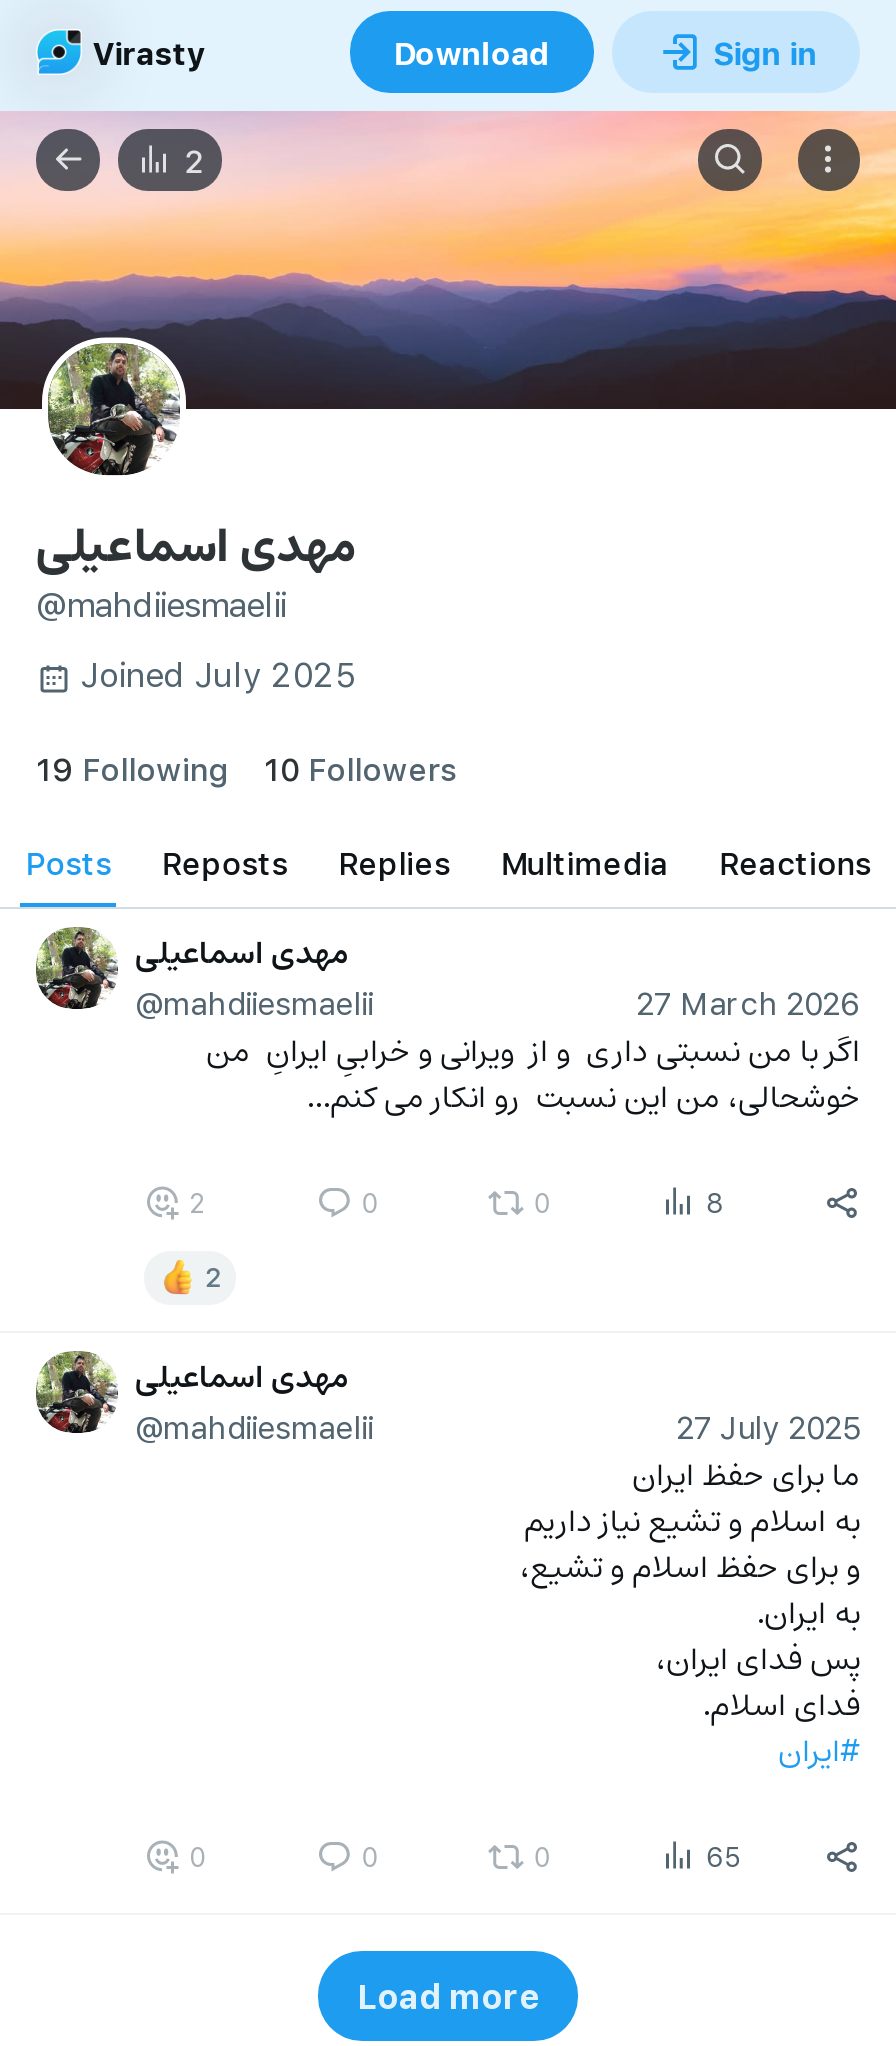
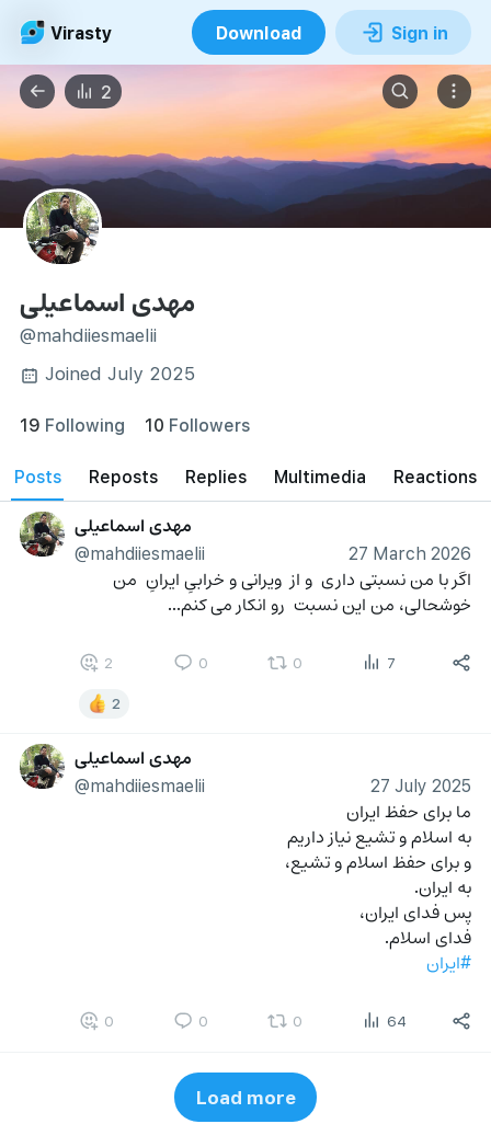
[706,1184,724,1222] 8 -> [387,652,396,673] 7
[706,1838,742,1876] 65 -> [387,1011,406,1031] 64

